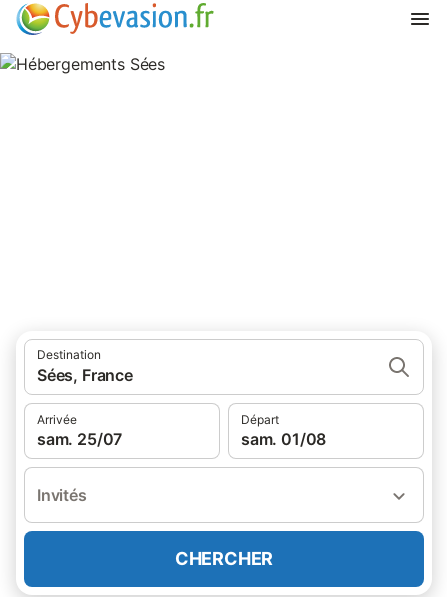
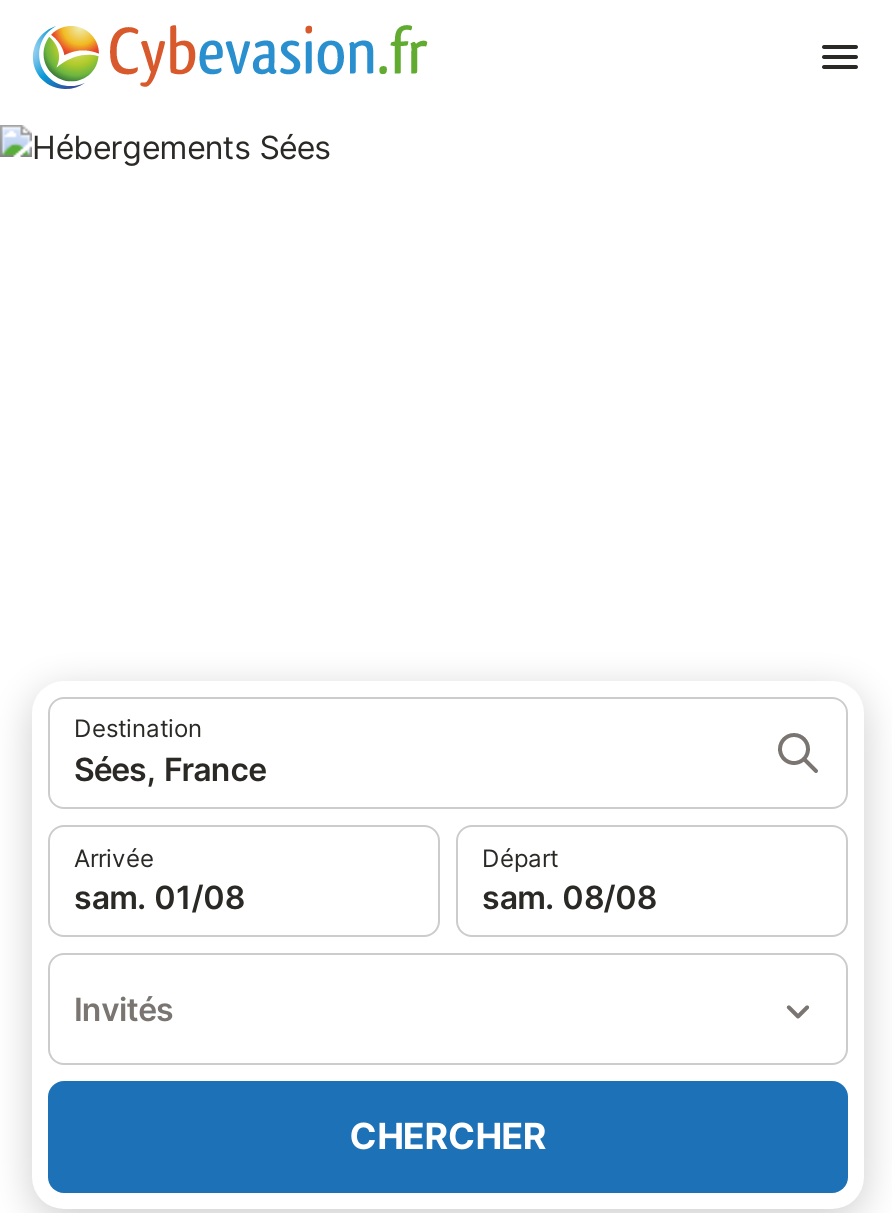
[37,429,122,449] sam. 25/07 -> [74,877,244,917] sam. 01/08
[241,429,326,449] sam. 01/08 -> [482,877,656,917] sam. 08/08

